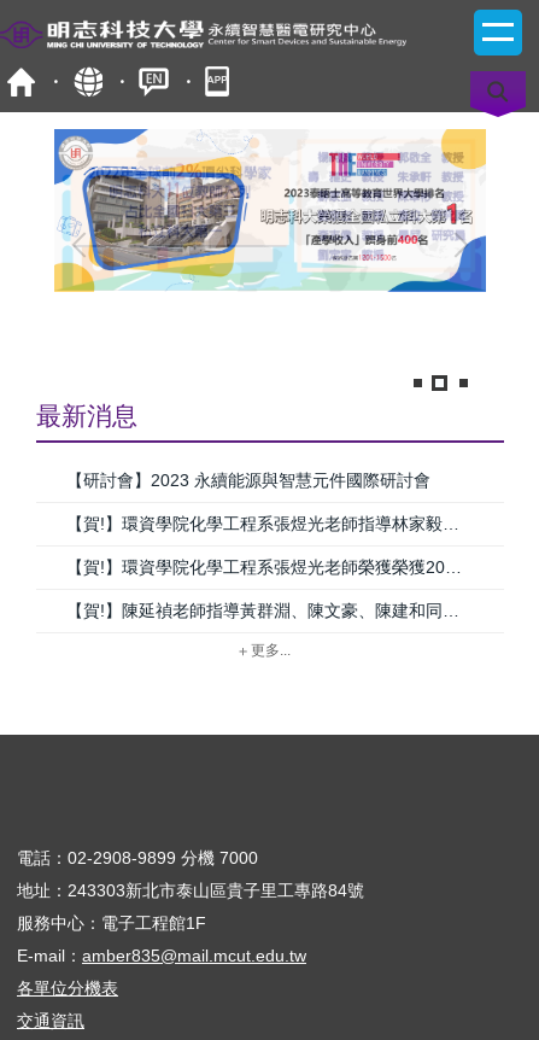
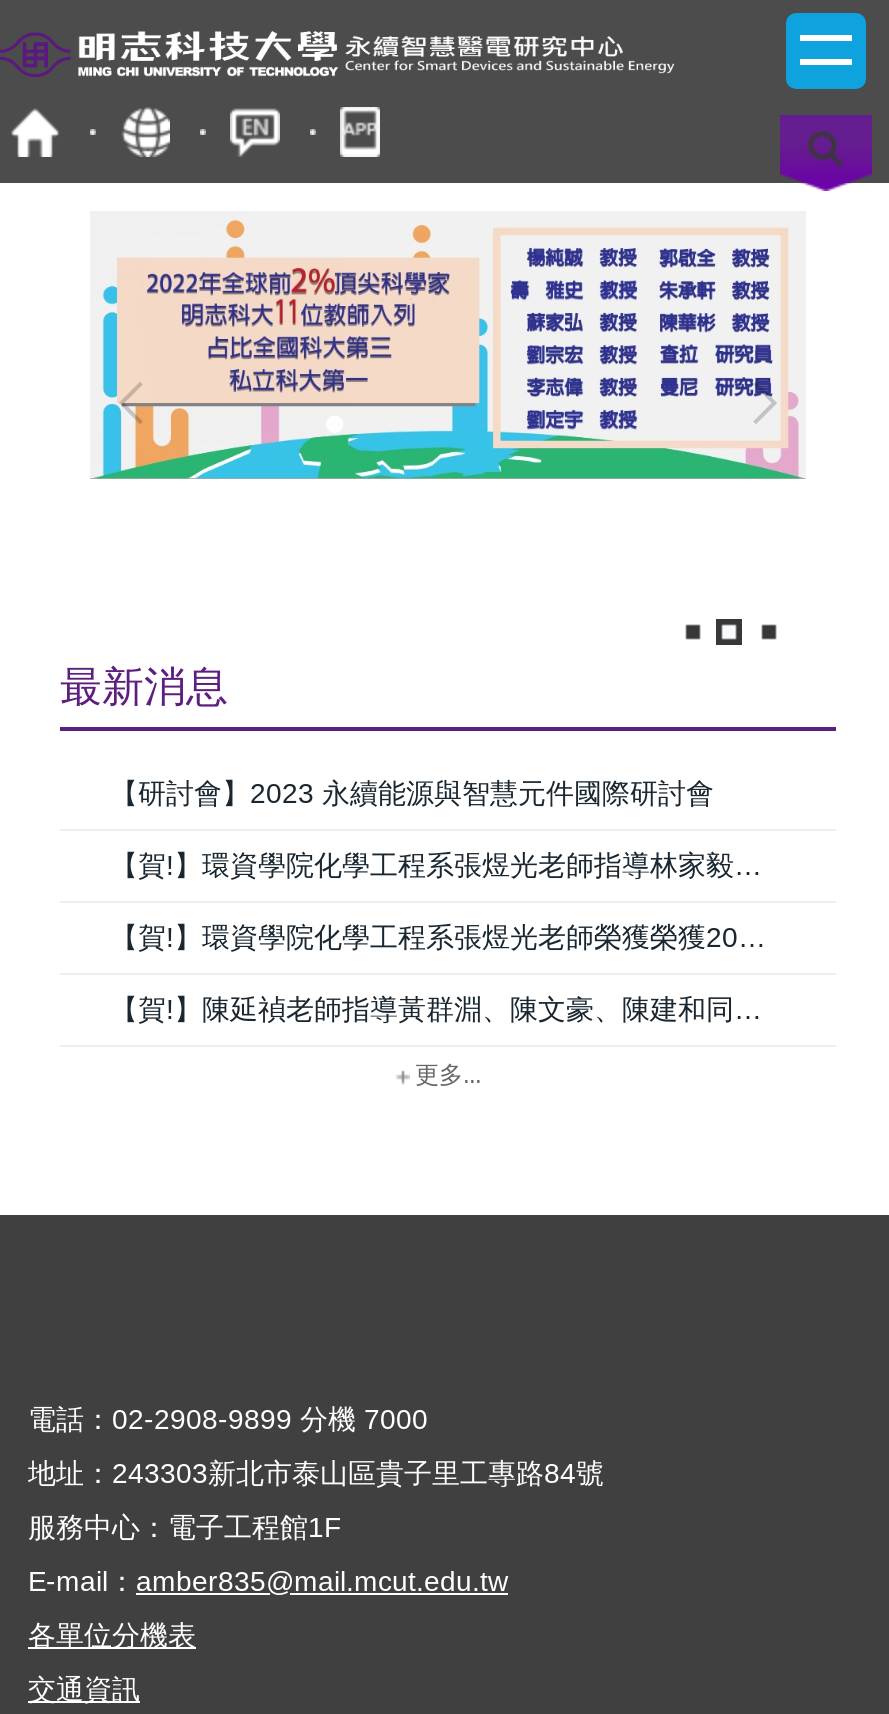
[53,128,487,293] [image] -> [90,211,806,481] [image]

